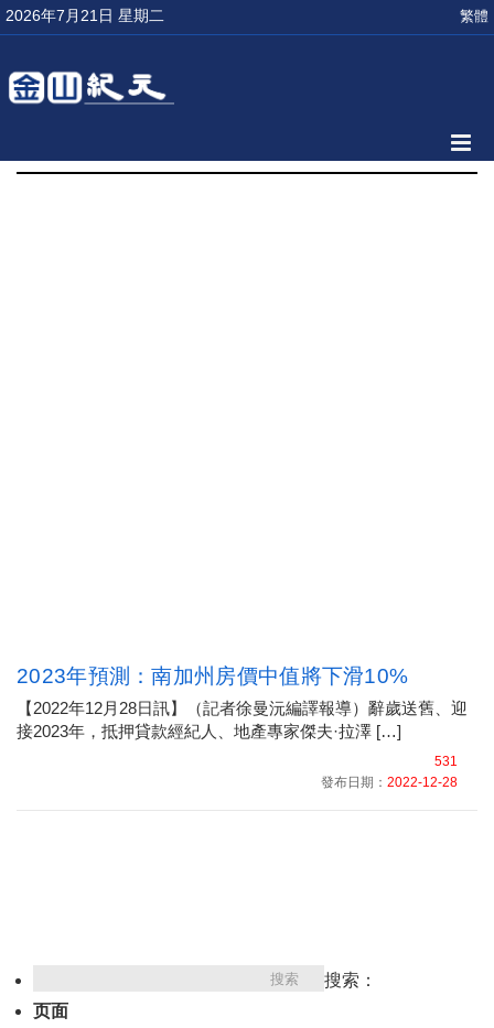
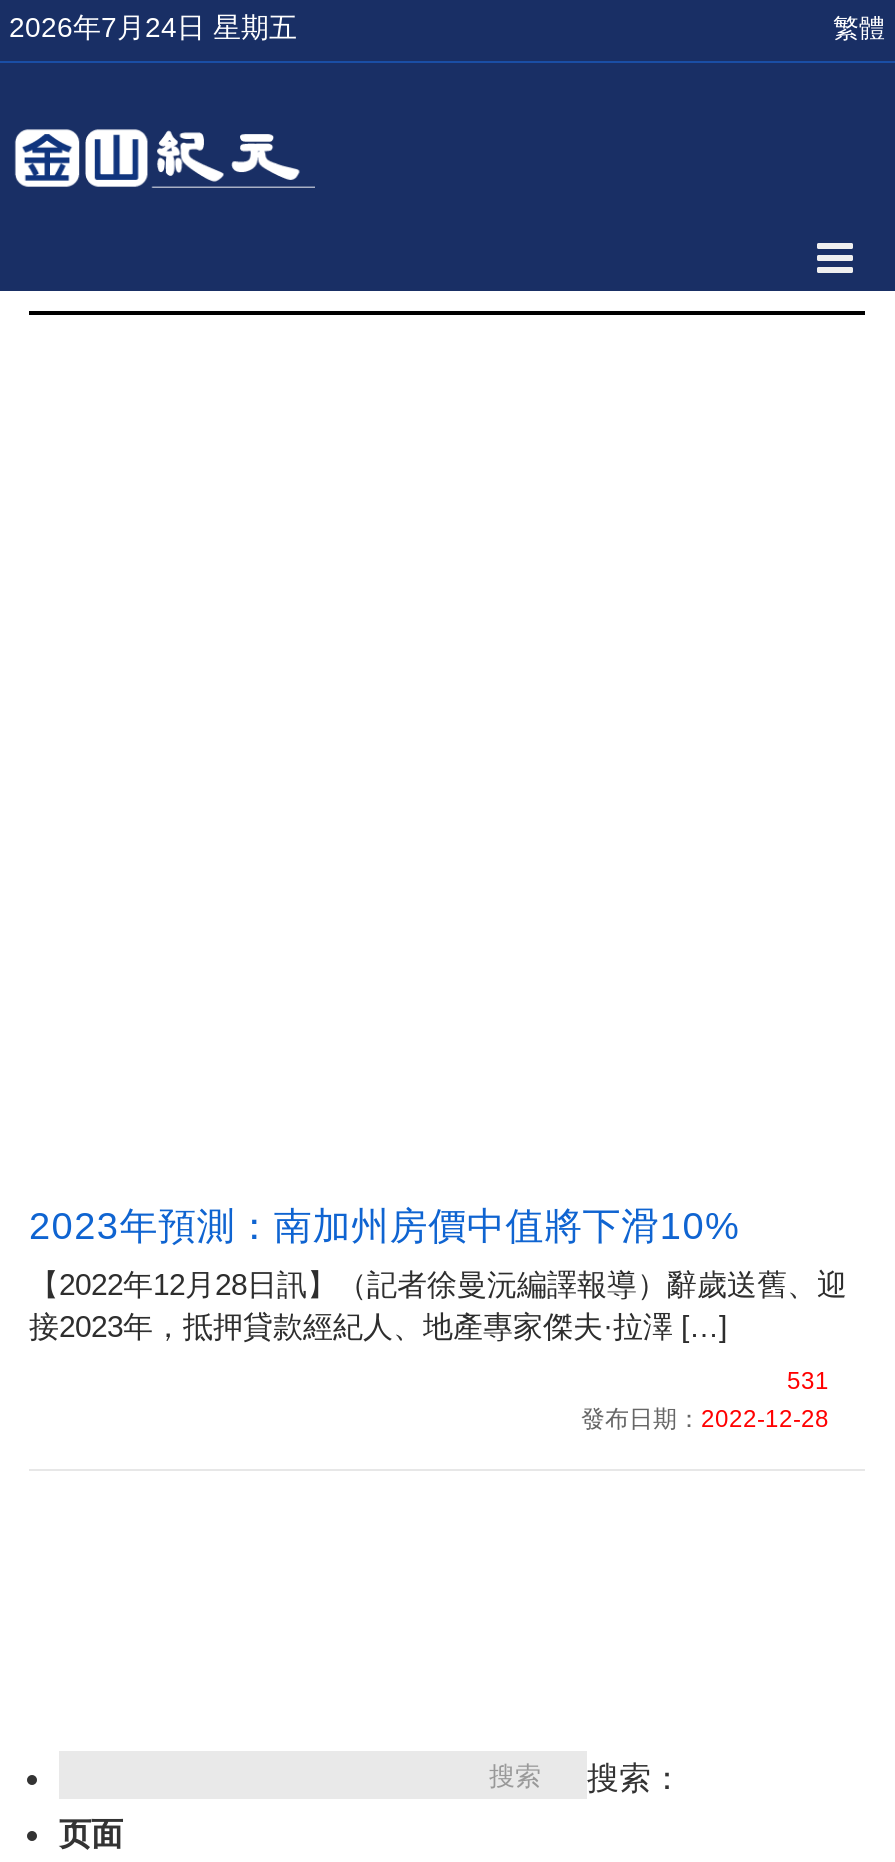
[6,7,164,24] 2026年7月21日 星期二 -> [9,11,297,43] 2026年7月24日 星期五

